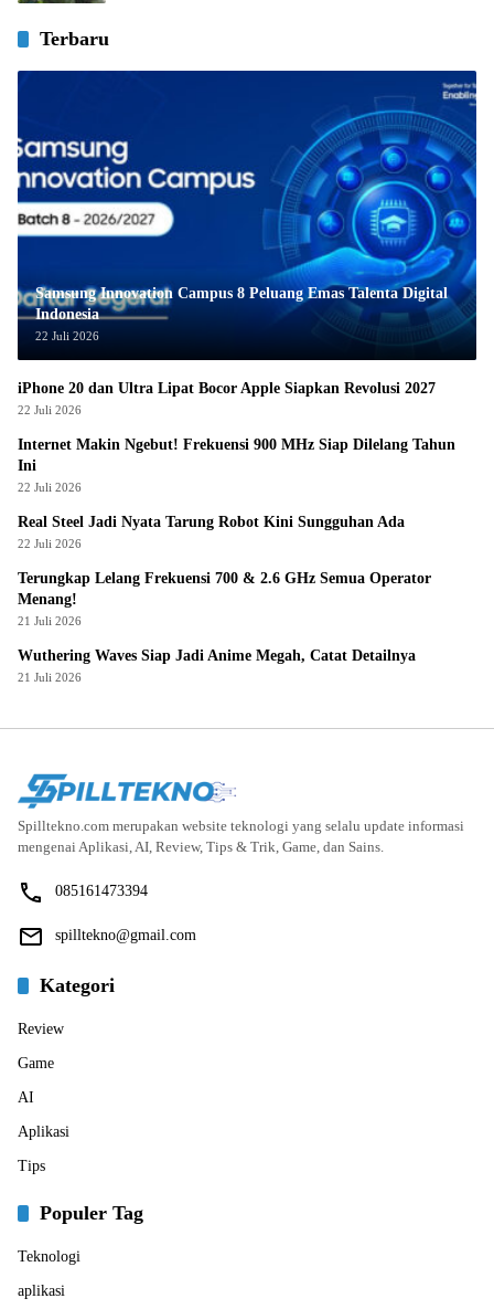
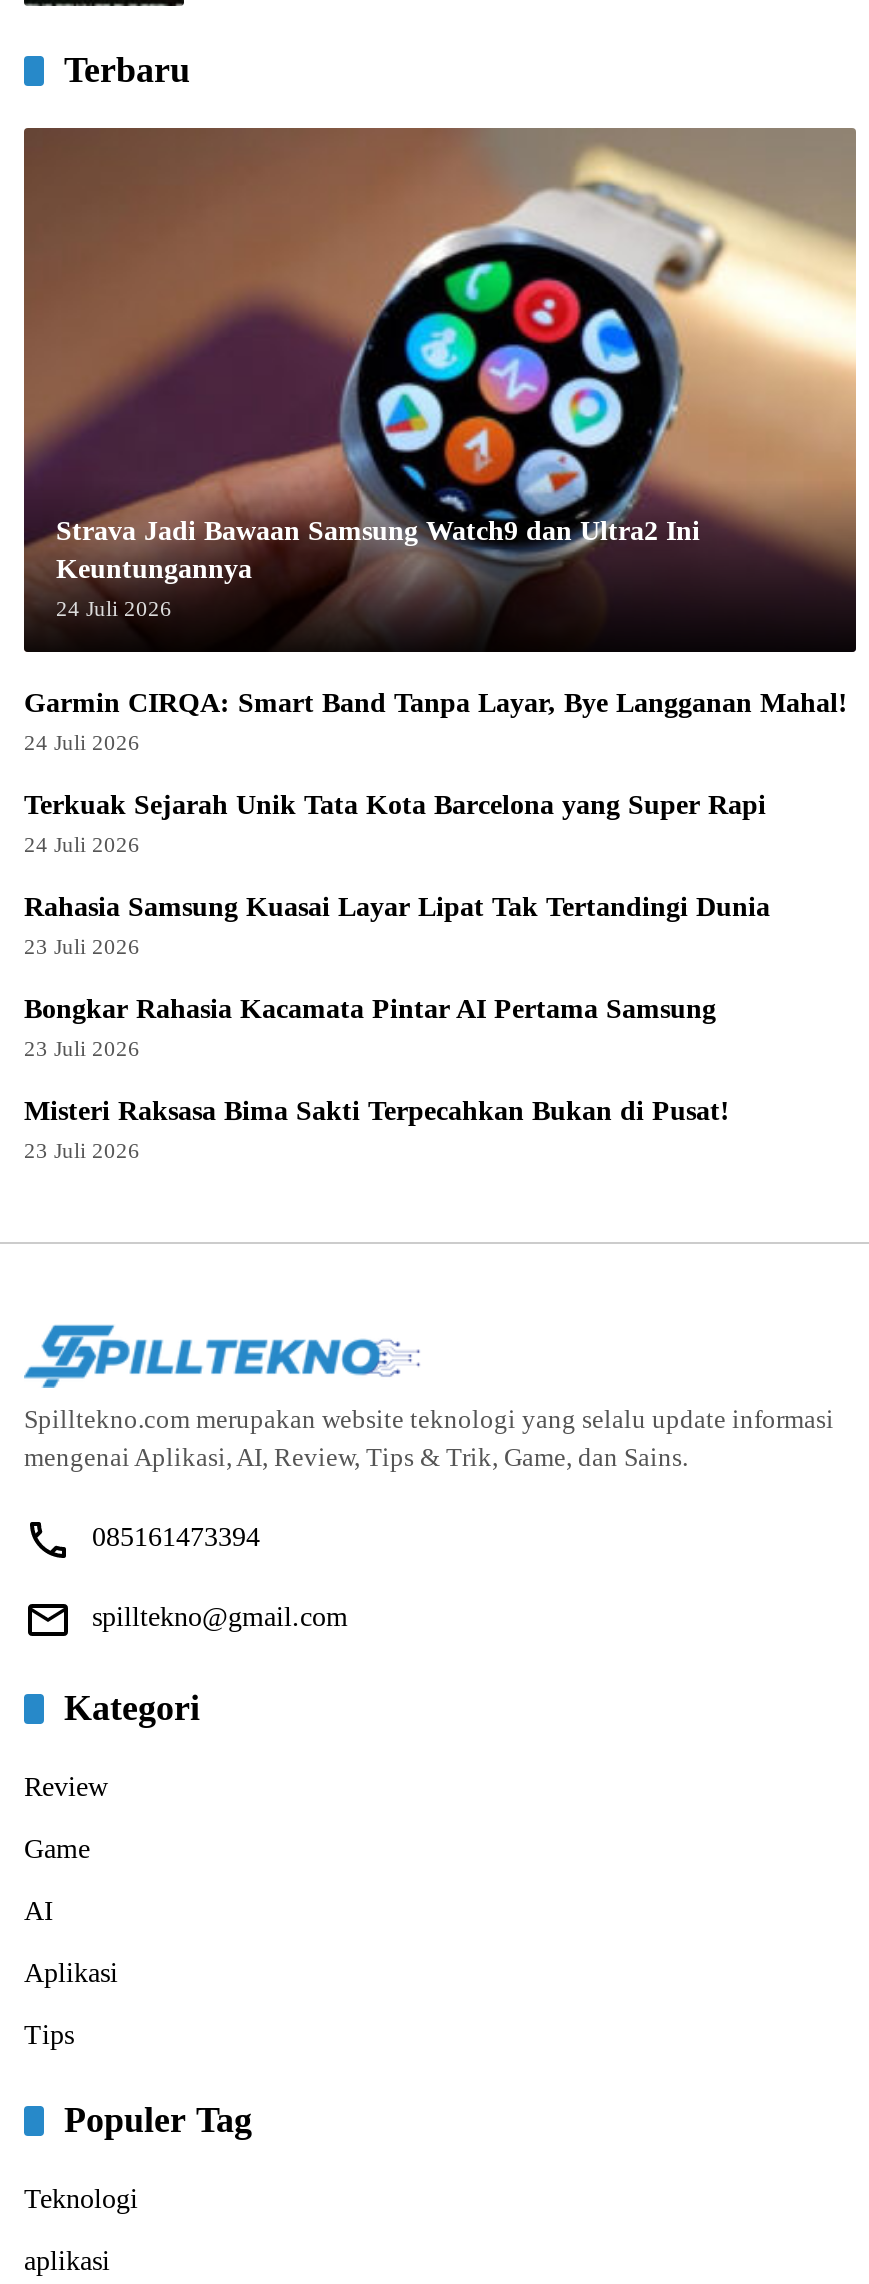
[17,70,477,352] [image] | Samsung Innovation Campus 8 Peluang Emas Talenta Digital | Indonesia | 22 Juli 2026 -> [22,126,858,619] [image] | Strava Jadi Bawaan Samsung Watch9 dan Ultra2 Ini | Keuntungannya | 24 Juli 2026
[18,380,437,416] iPhone 20 dan Ultra Lipat Bocor Apple Siapkan Revolusi 2027 | 22 Juli 2026 -> [24,687,848,753] Garmin CIRQA: Smart Band Tanpa Layar, Bye Langganan Mahal! | 24 Juli 2026
[18,436,455,493] Internet Makin Ngebut! Frekuensi 900 MHz Siap Dilelang Tahun | Ini | 22 Juli 2026 -> [24,789,766,855] Terkuak Sejarah Unik Tata Kota Barcelona yang Super Rapi | 24 Juli 2026
[18,513,406,550] Real Steel Jadi Nyata Tarung Robot Kini Sungguhan Ada | 22 Juli 2026 -> [24,891,770,957] Rahasia Samsung Kuasai Layar Lipat Tak Tertandingi Dunia | 23 Juli 2026
[18,570,431,627] Terungkap Lelang Frekuensi 700 & 2.6 GHz Semua Operator | Menang! | 21 Juli 2026 -> [24,993,718,1059] Bongkar Rahasia Kacamata Pintar AI Pertama Samsung | 23 Juli 2026
[18,647,417,683] Wuthering Waves Siap Jadi Anime Megah, Catat Detailnya | 21 Juli 2026 -> [24,1095,730,1161] Misteri Raksasa Bima Sakti Terpecahkan Bukan di Pusat! | 23 Juli 2026

